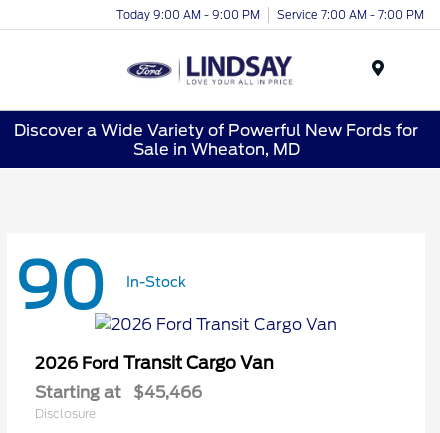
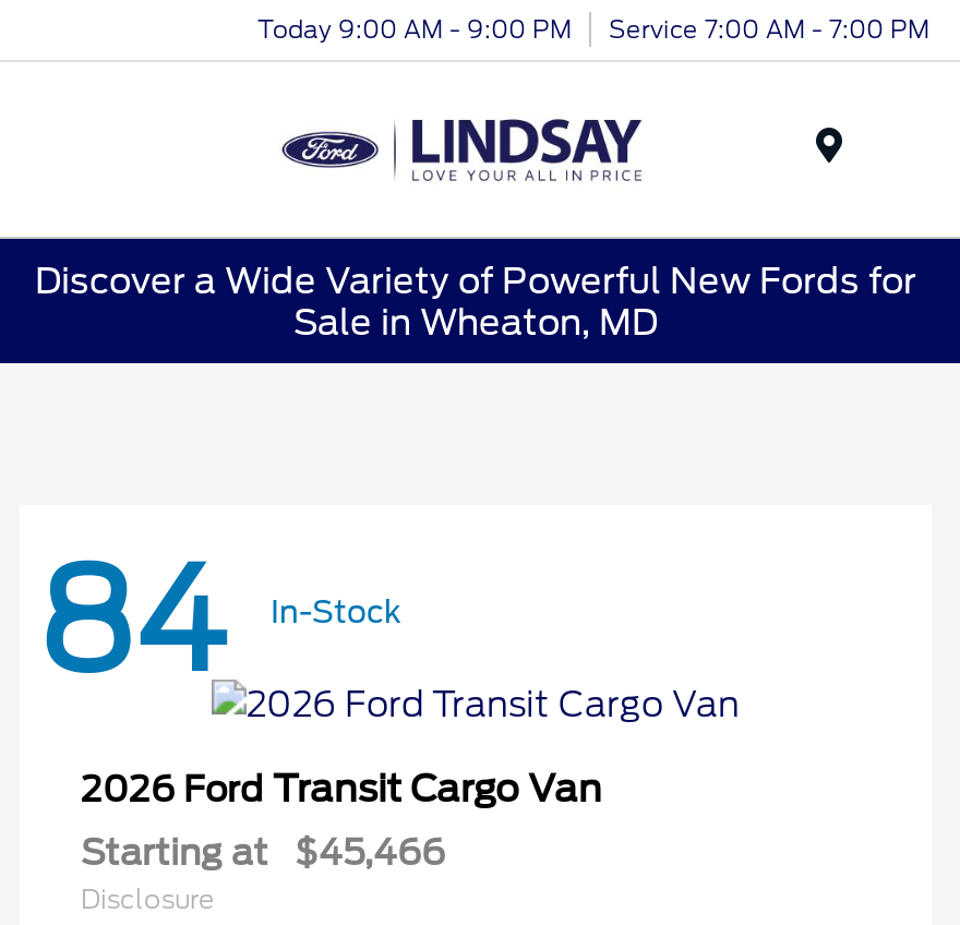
[15,248,186,324] 90 In-Stock -> [37,537,401,703] 84 In-Stock

